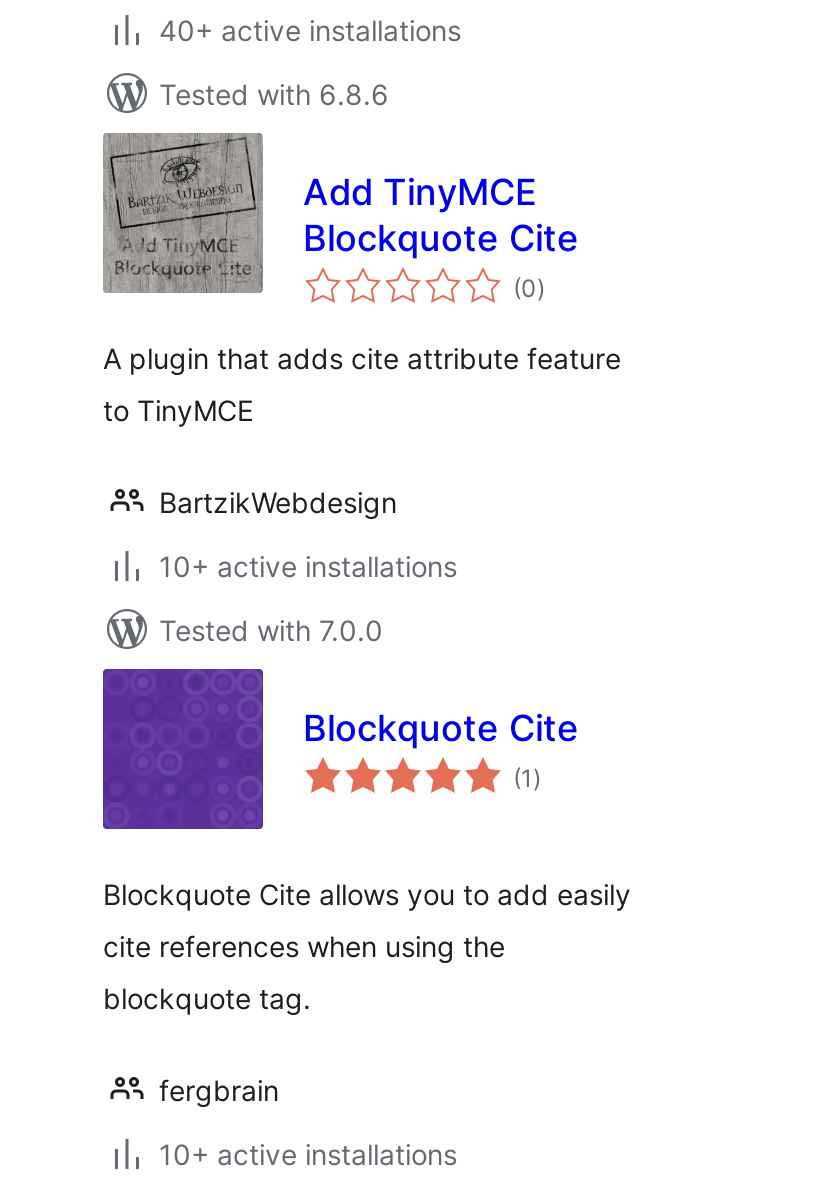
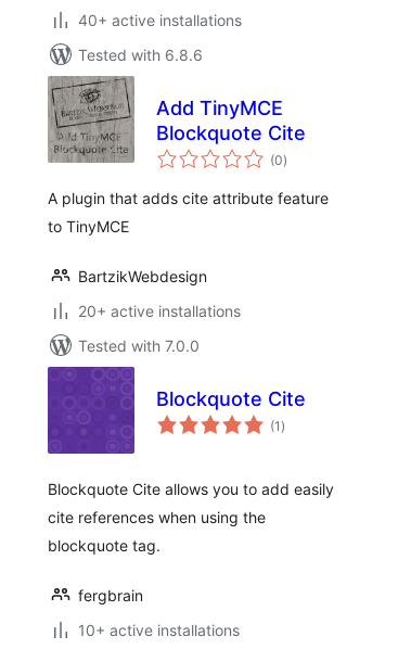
[159,549,457,583] 10+ active installations -> [78,302,241,320] 20+ active installations

